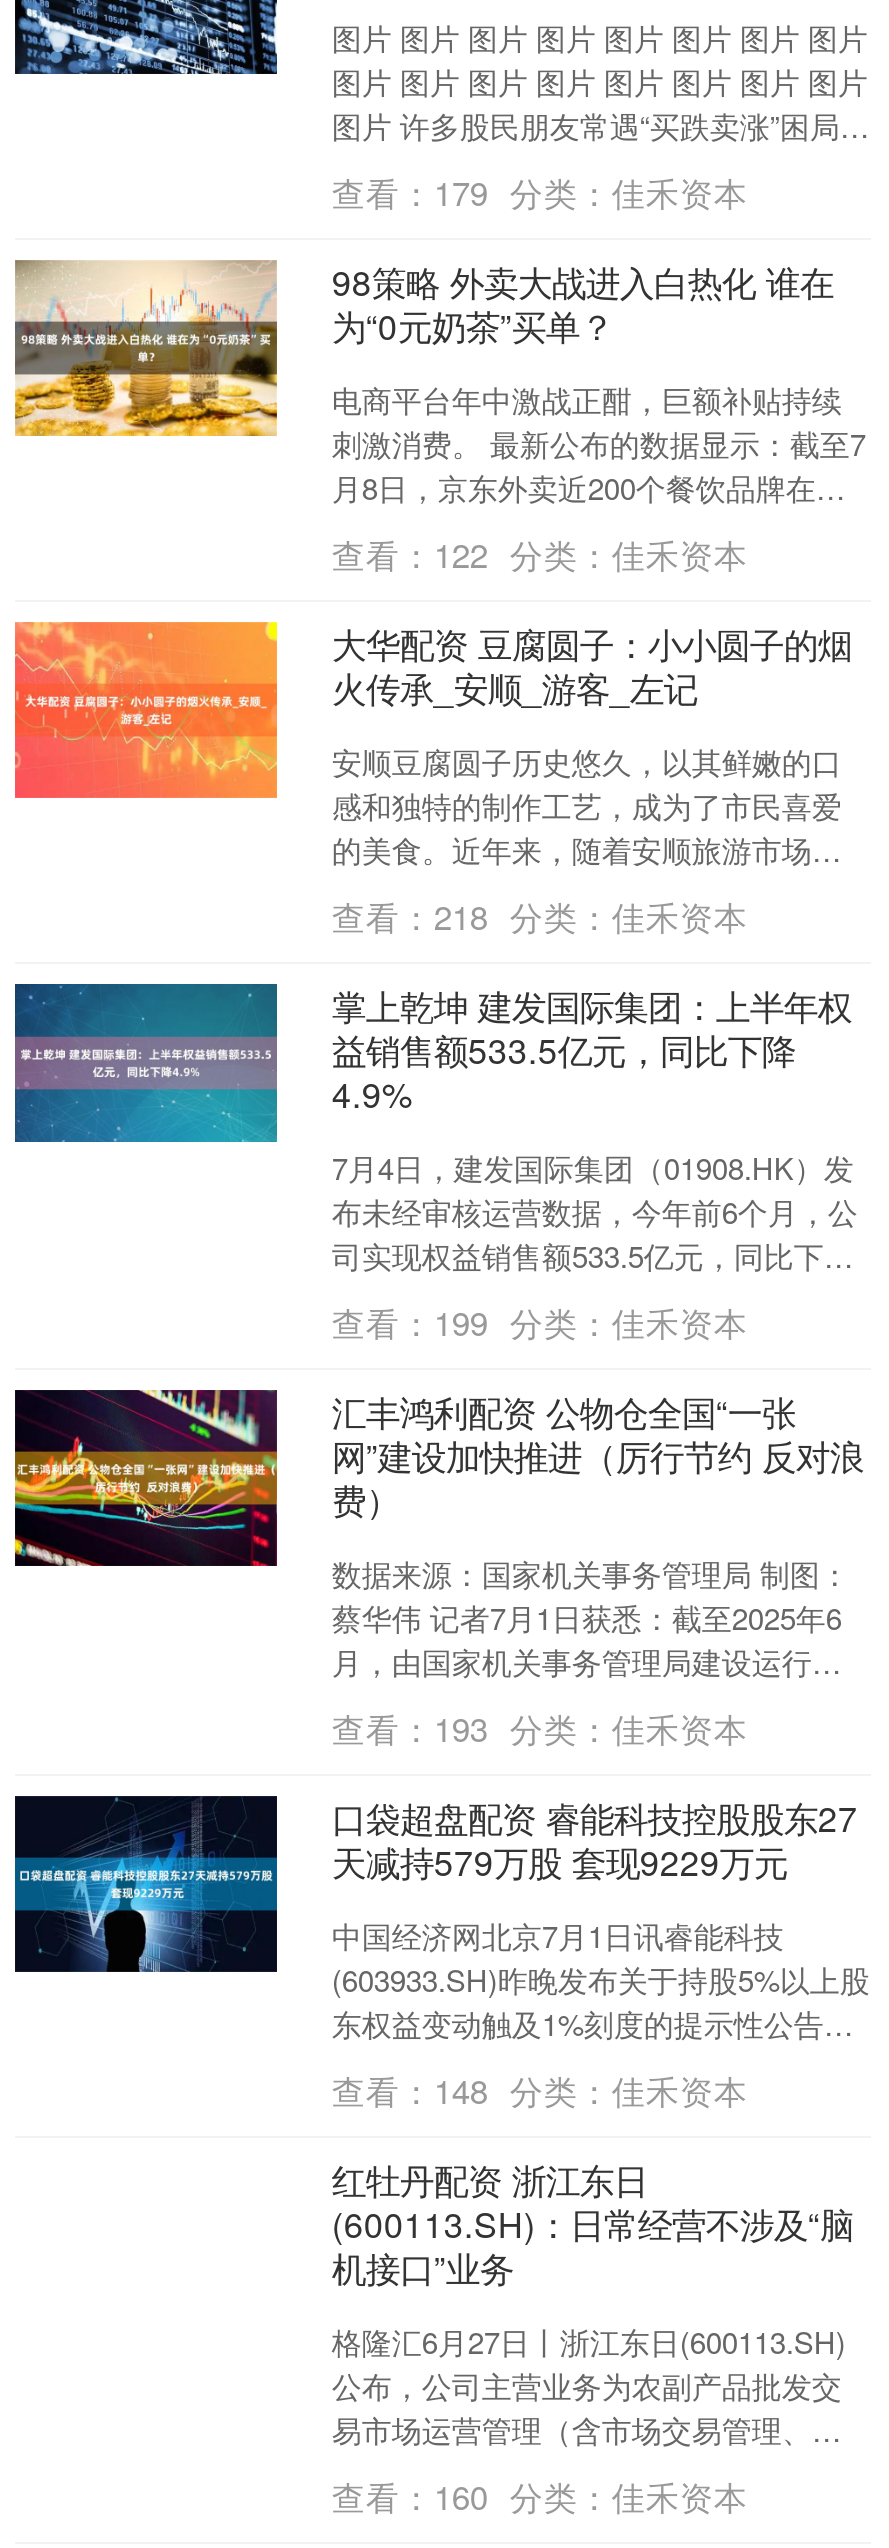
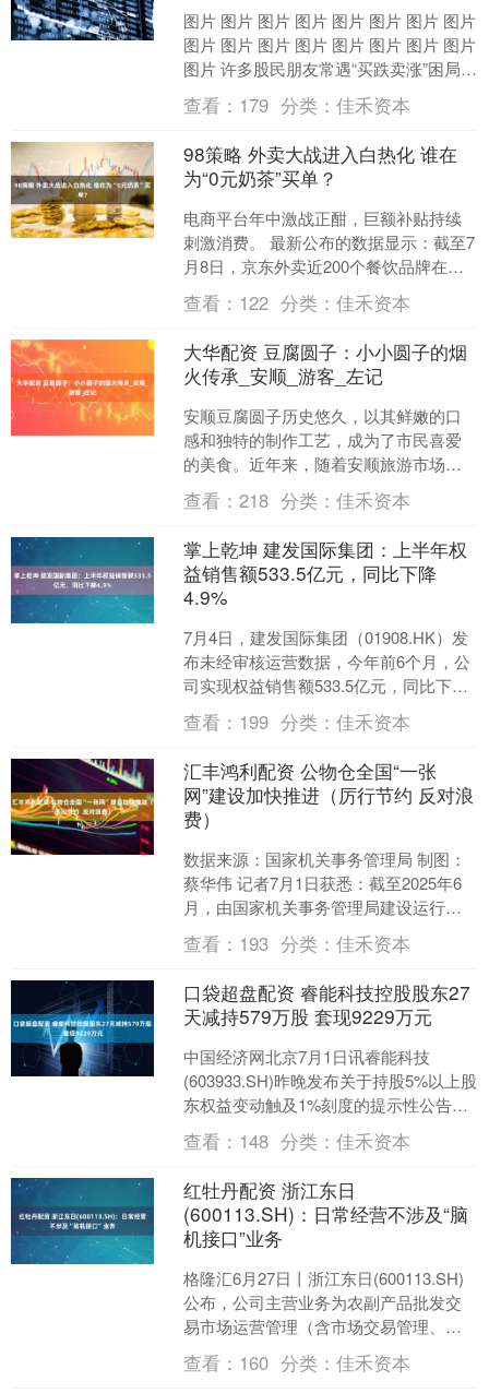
none -> [10,1177,155,1265] [image]

